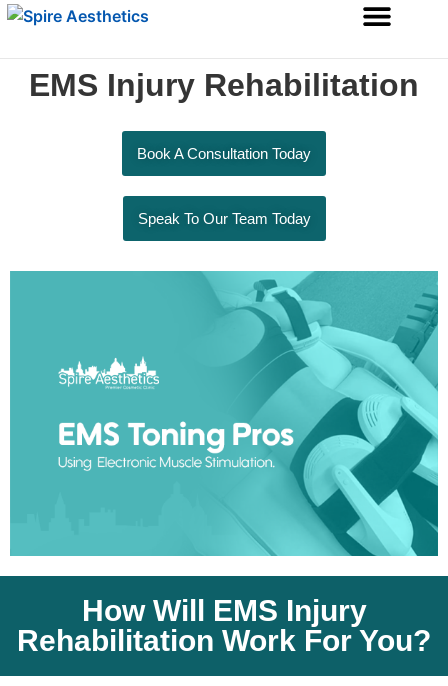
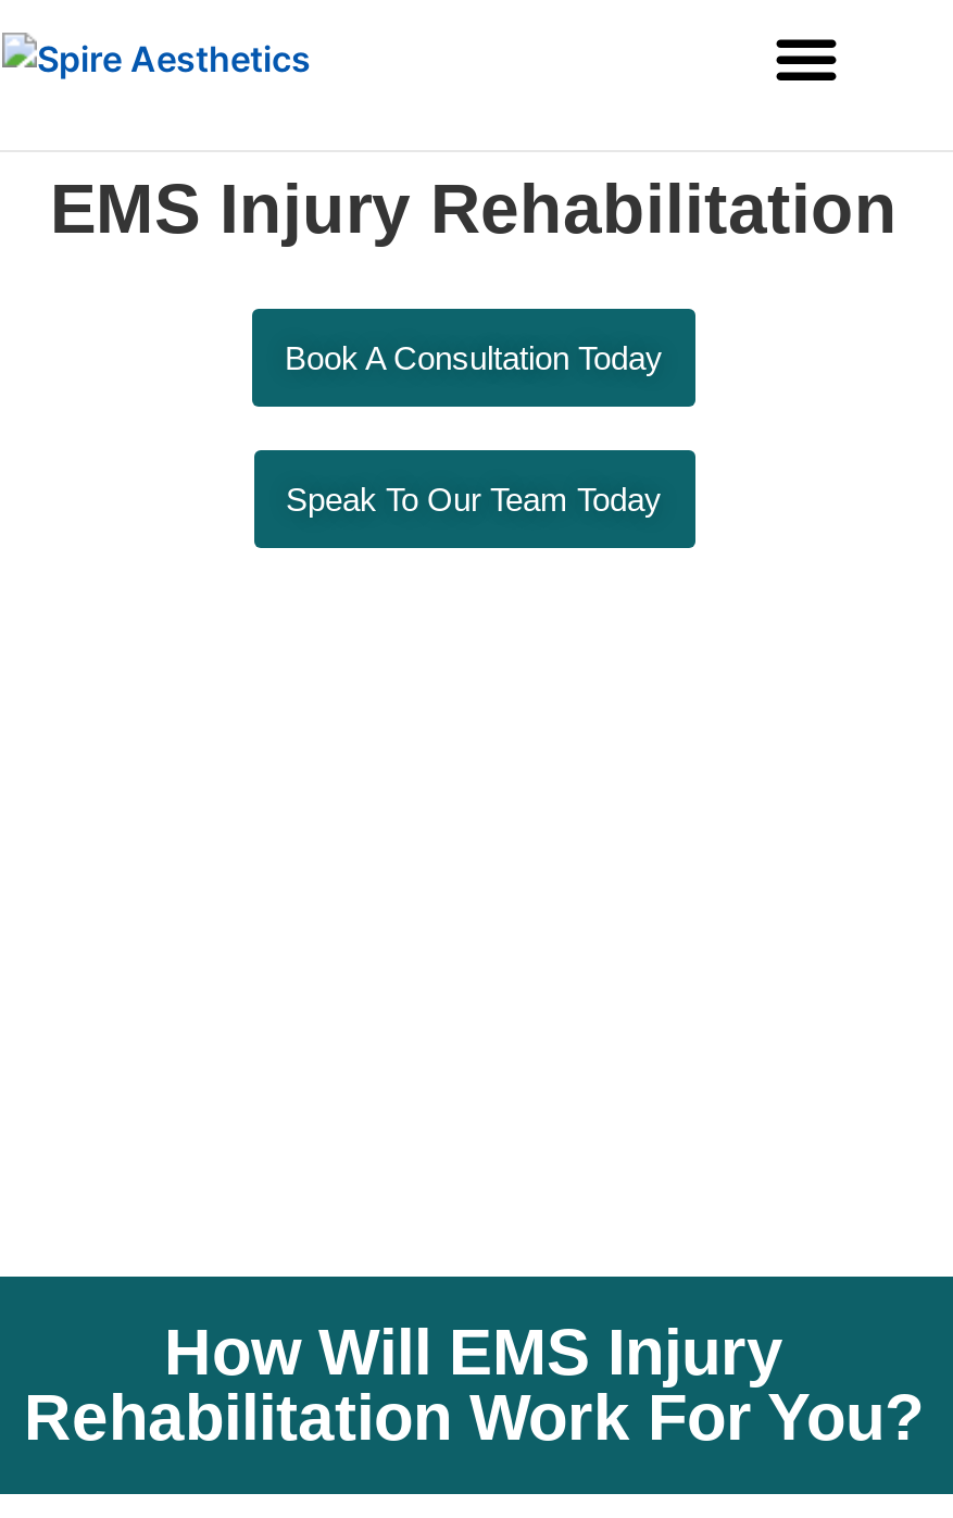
[9,270,439,557] [image] -> none

